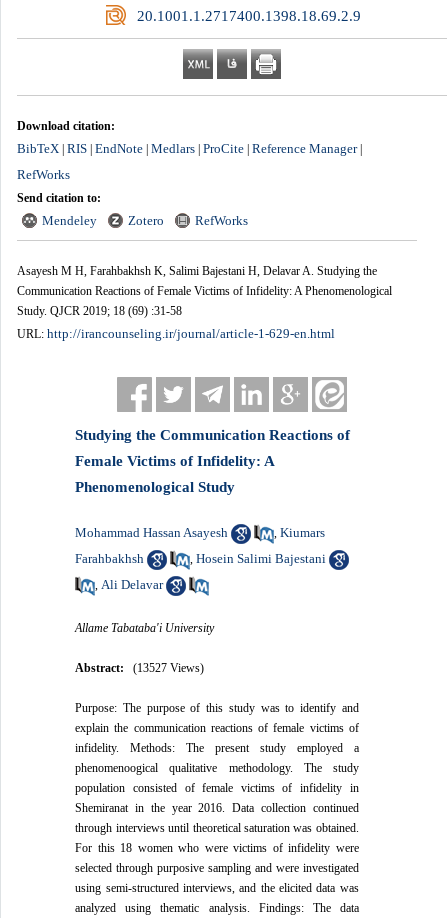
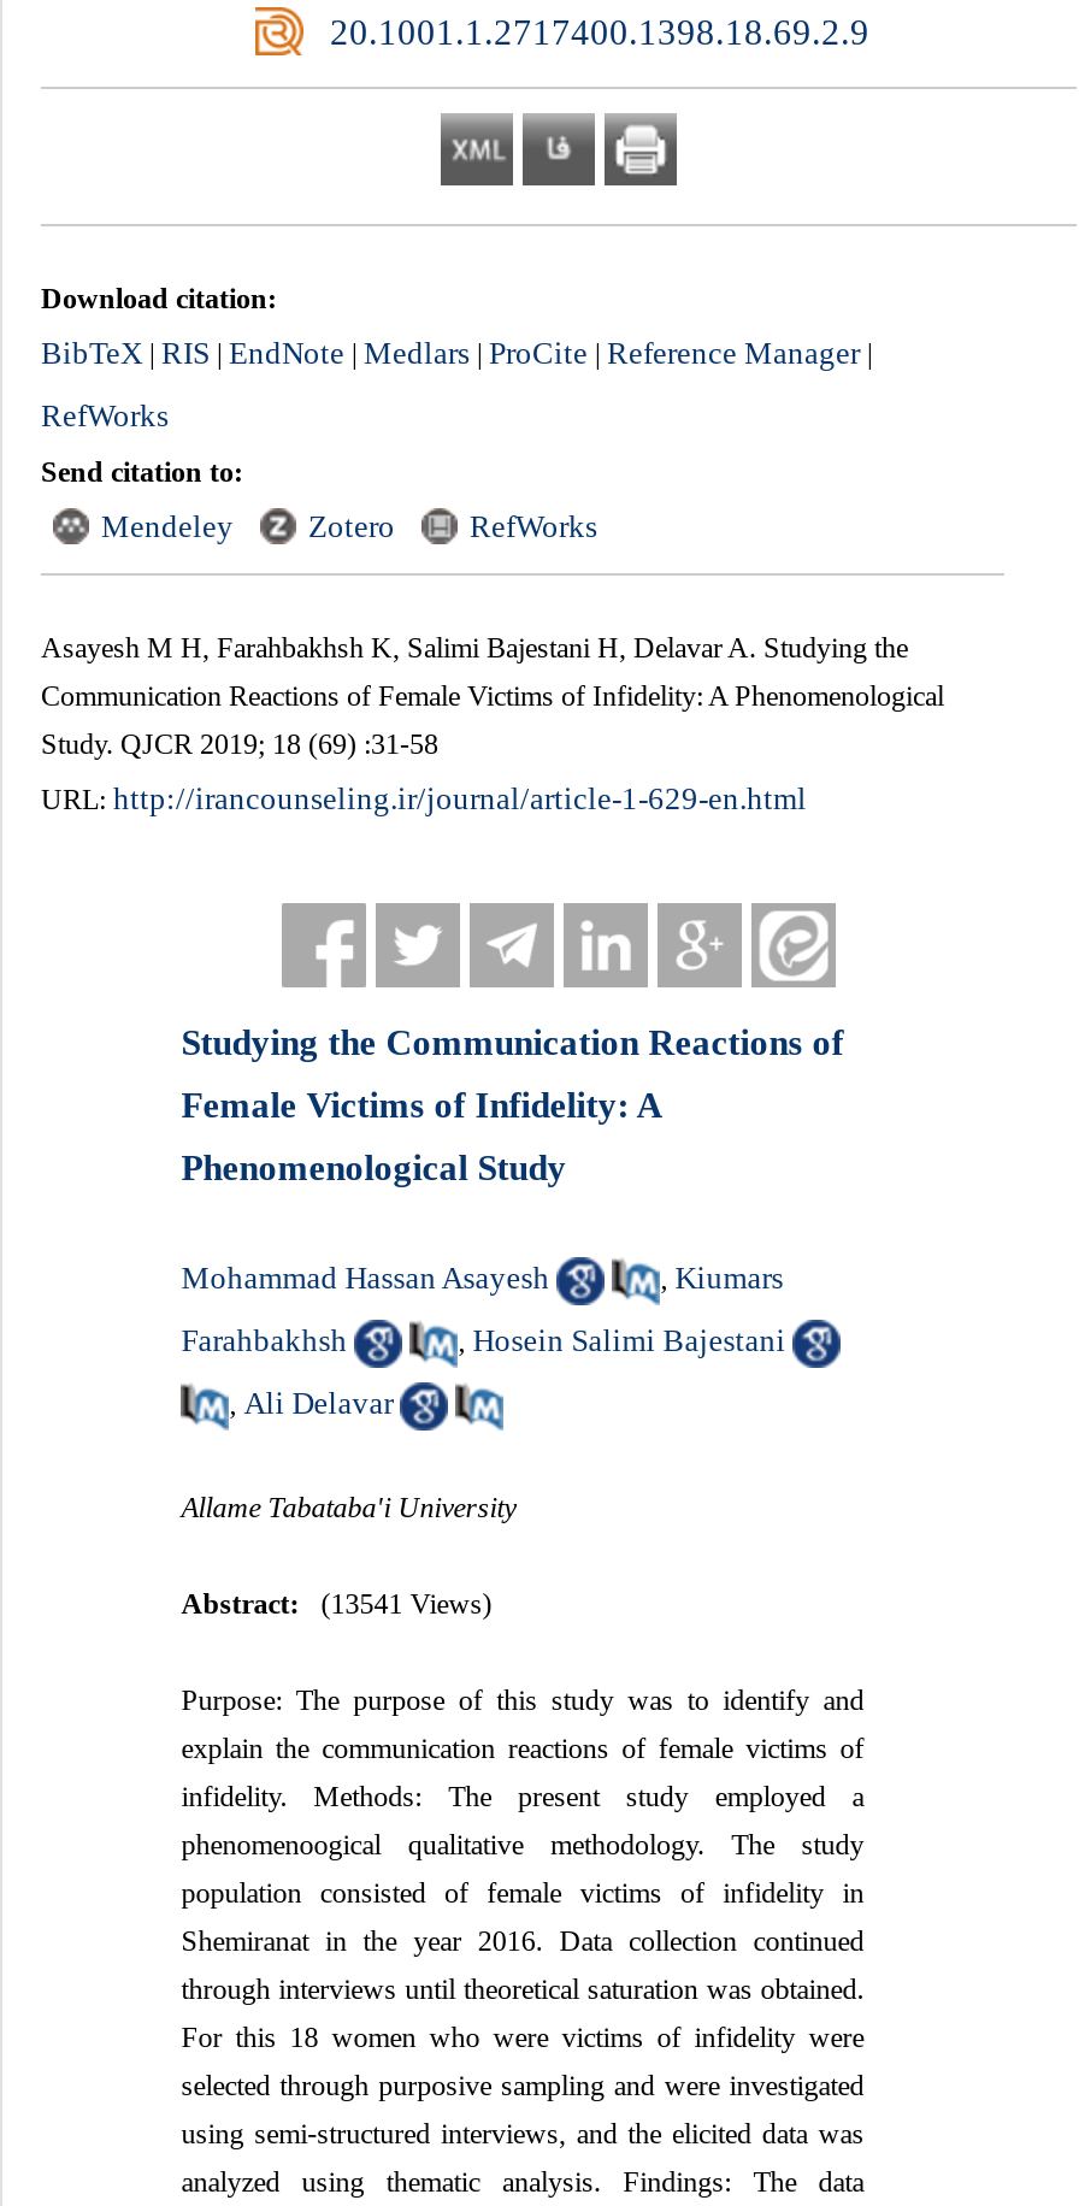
[75,661,204,675] Abstract: (13527 Views) -> [181,1586,492,1620] Abstract: (13541 Views)

